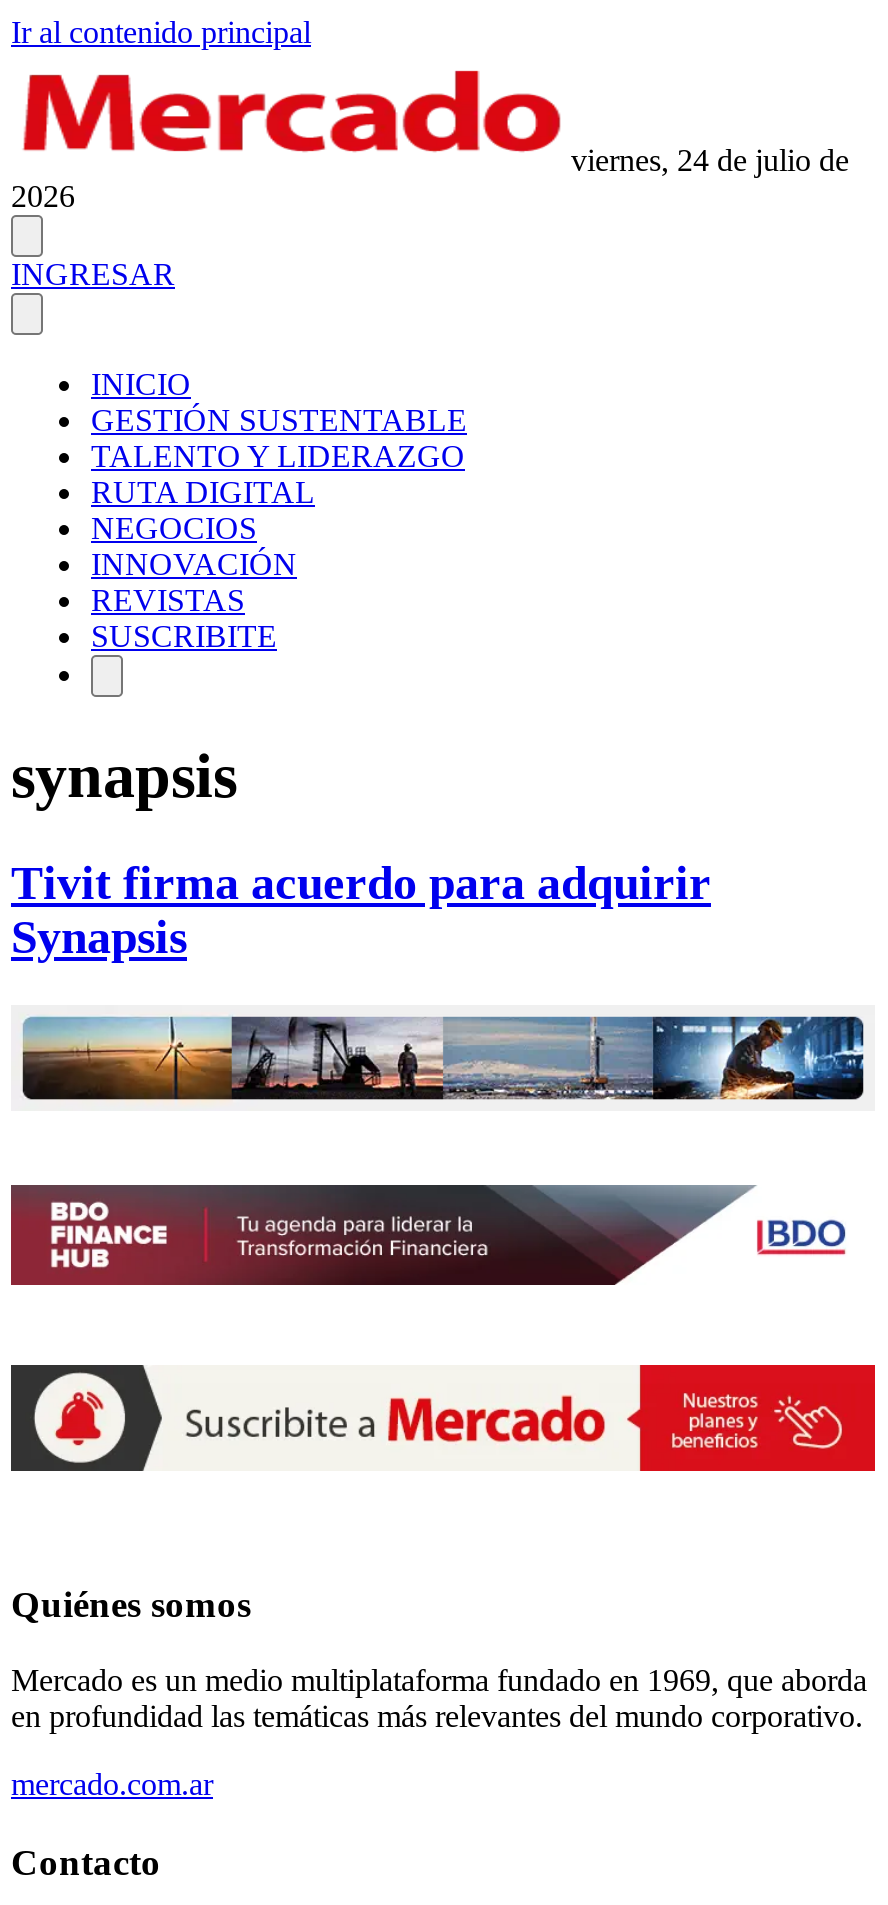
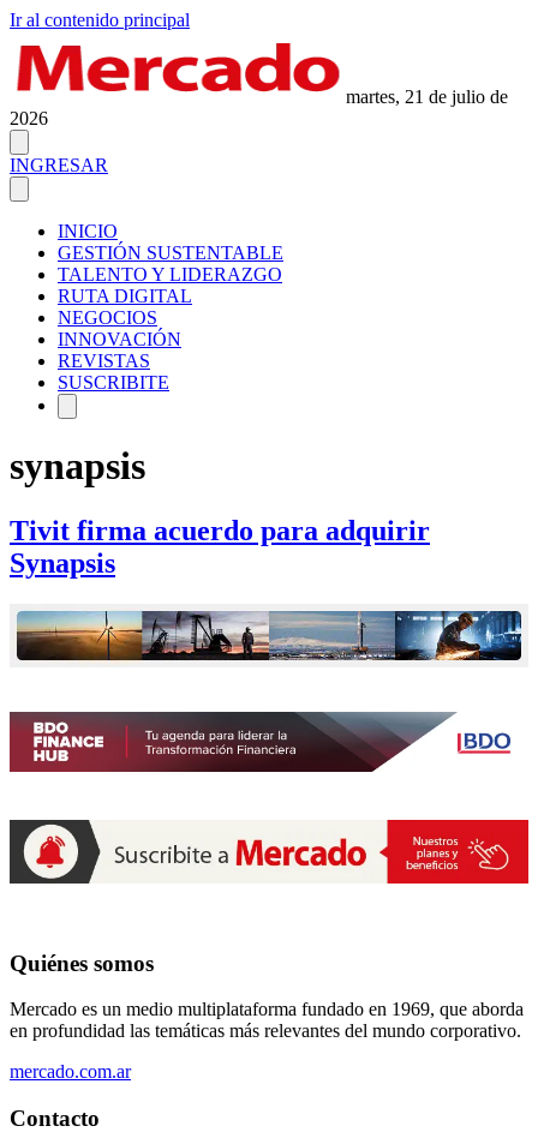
[571,143,849,177] viernes, 24 de julio de -> [346,86,508,107] martes, 21 de julio de

